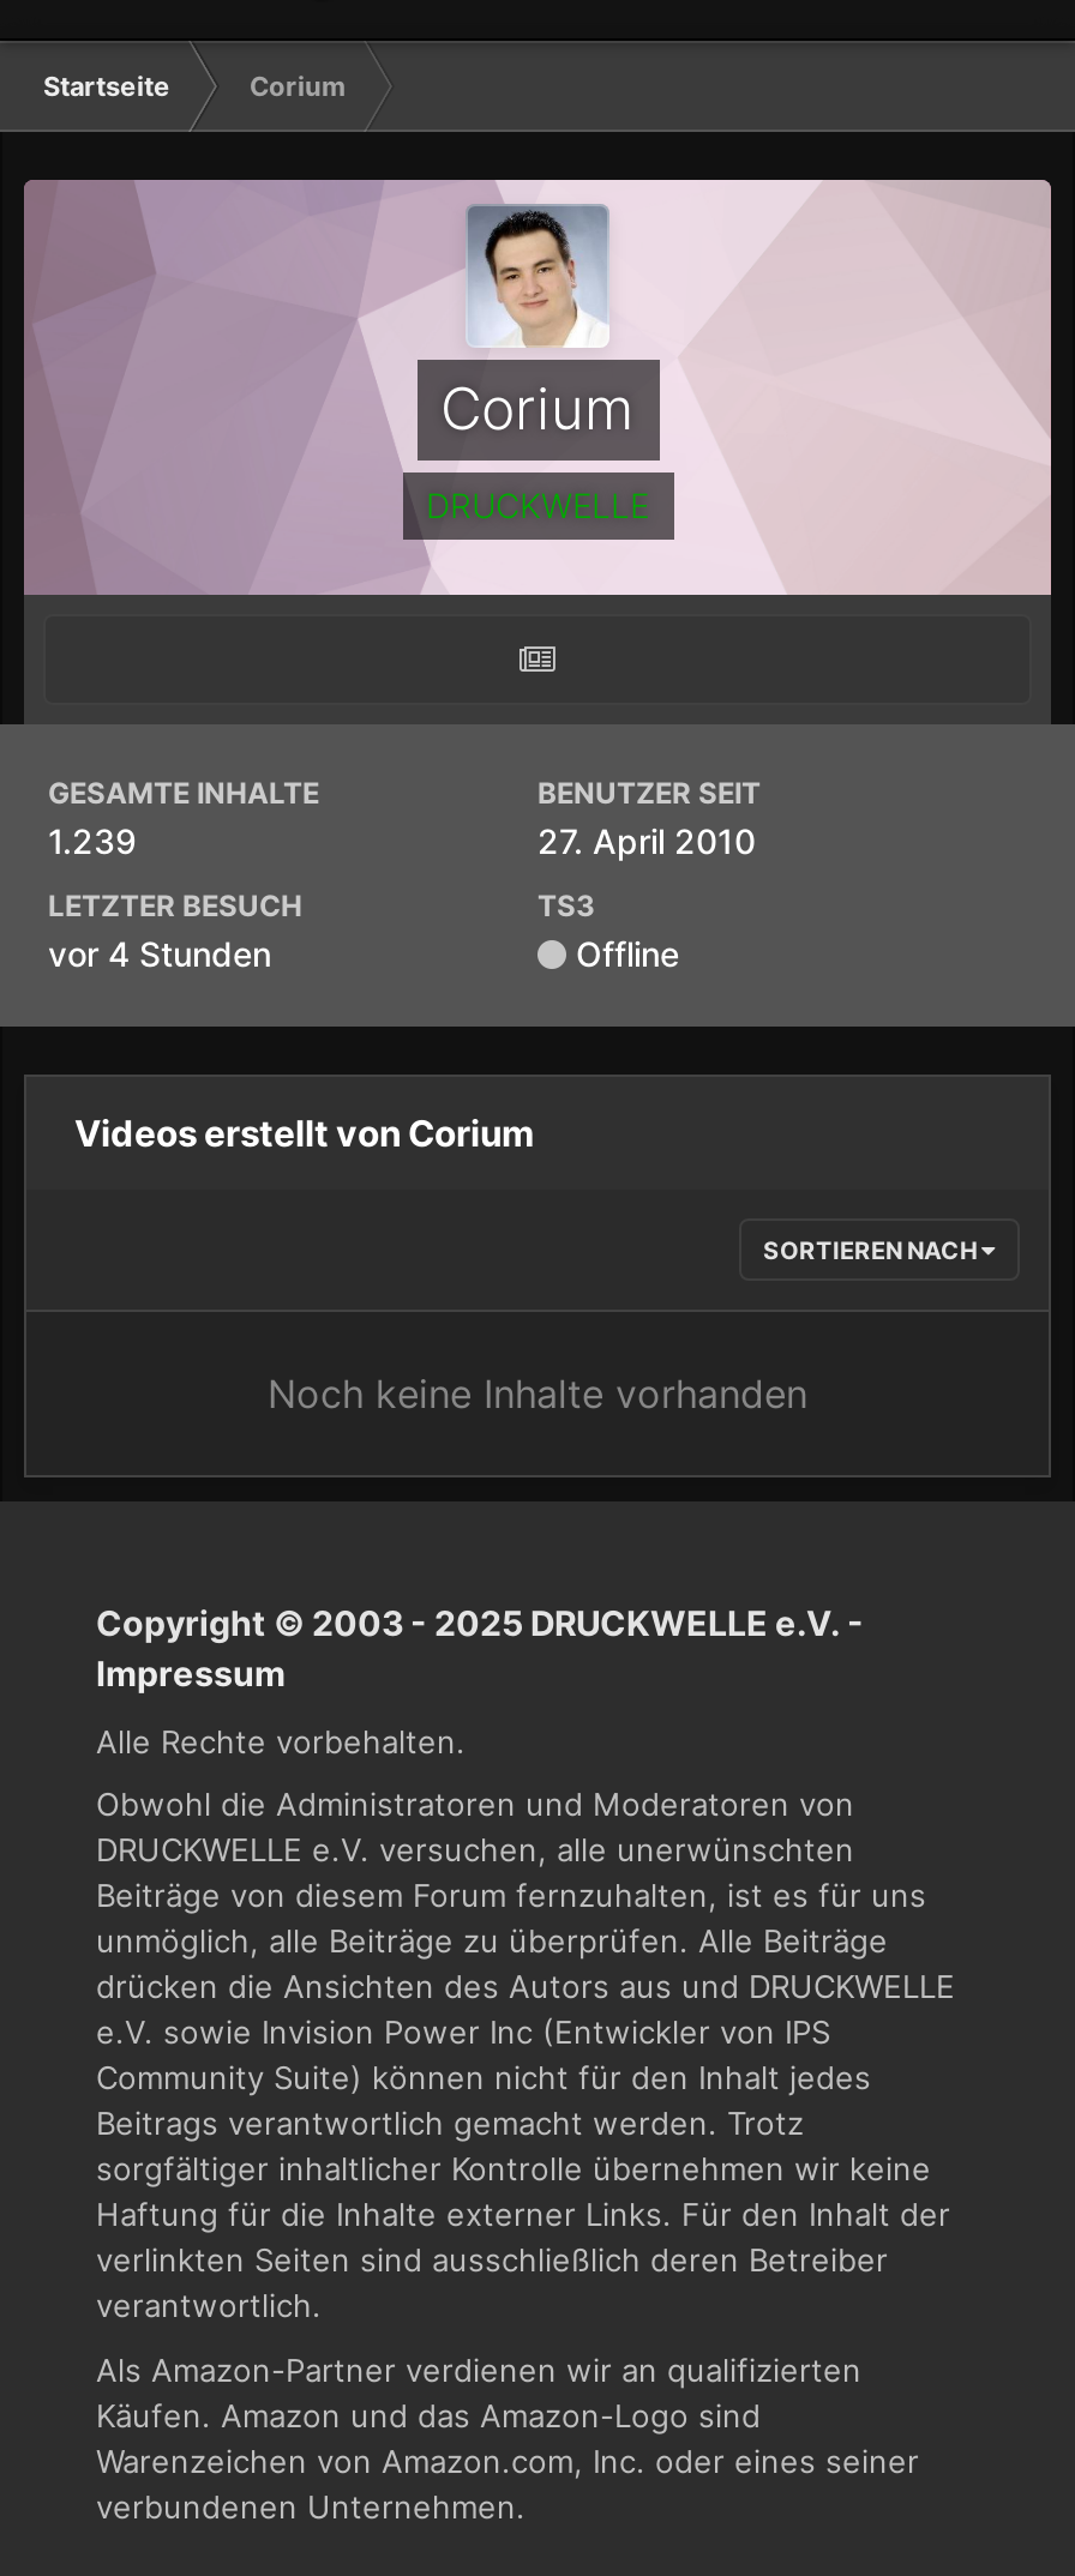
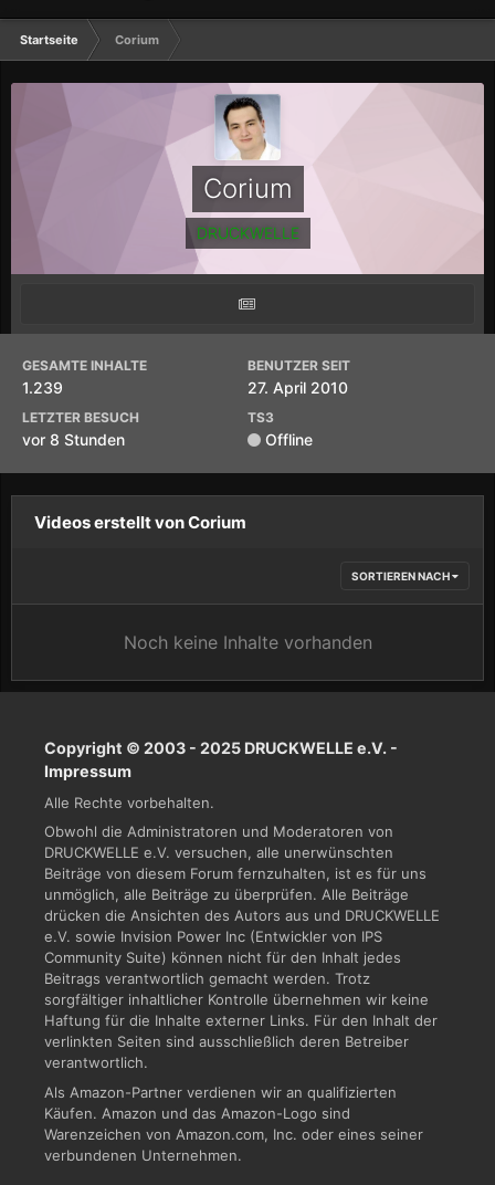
[48,933,271,974] vor 4 Stunden -> [22,430,125,449] vor 8 Stunden

